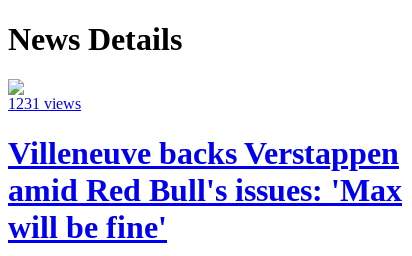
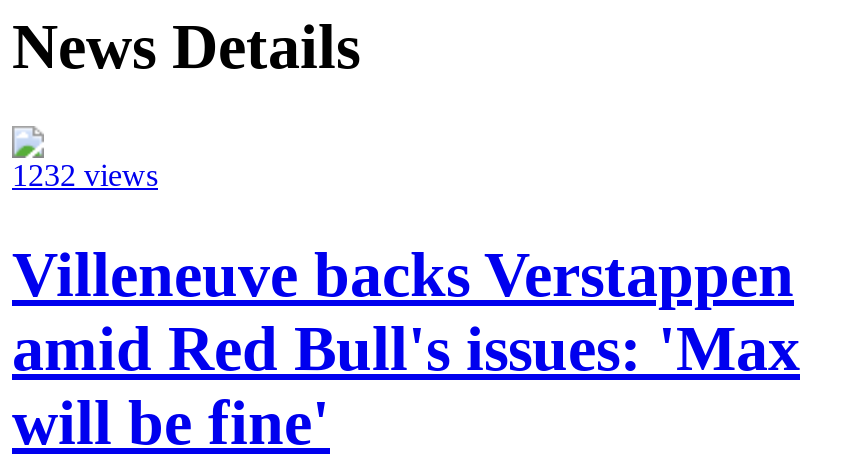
[8,95,81,112] 1231 views -> [12,159,158,193] 1232 views

